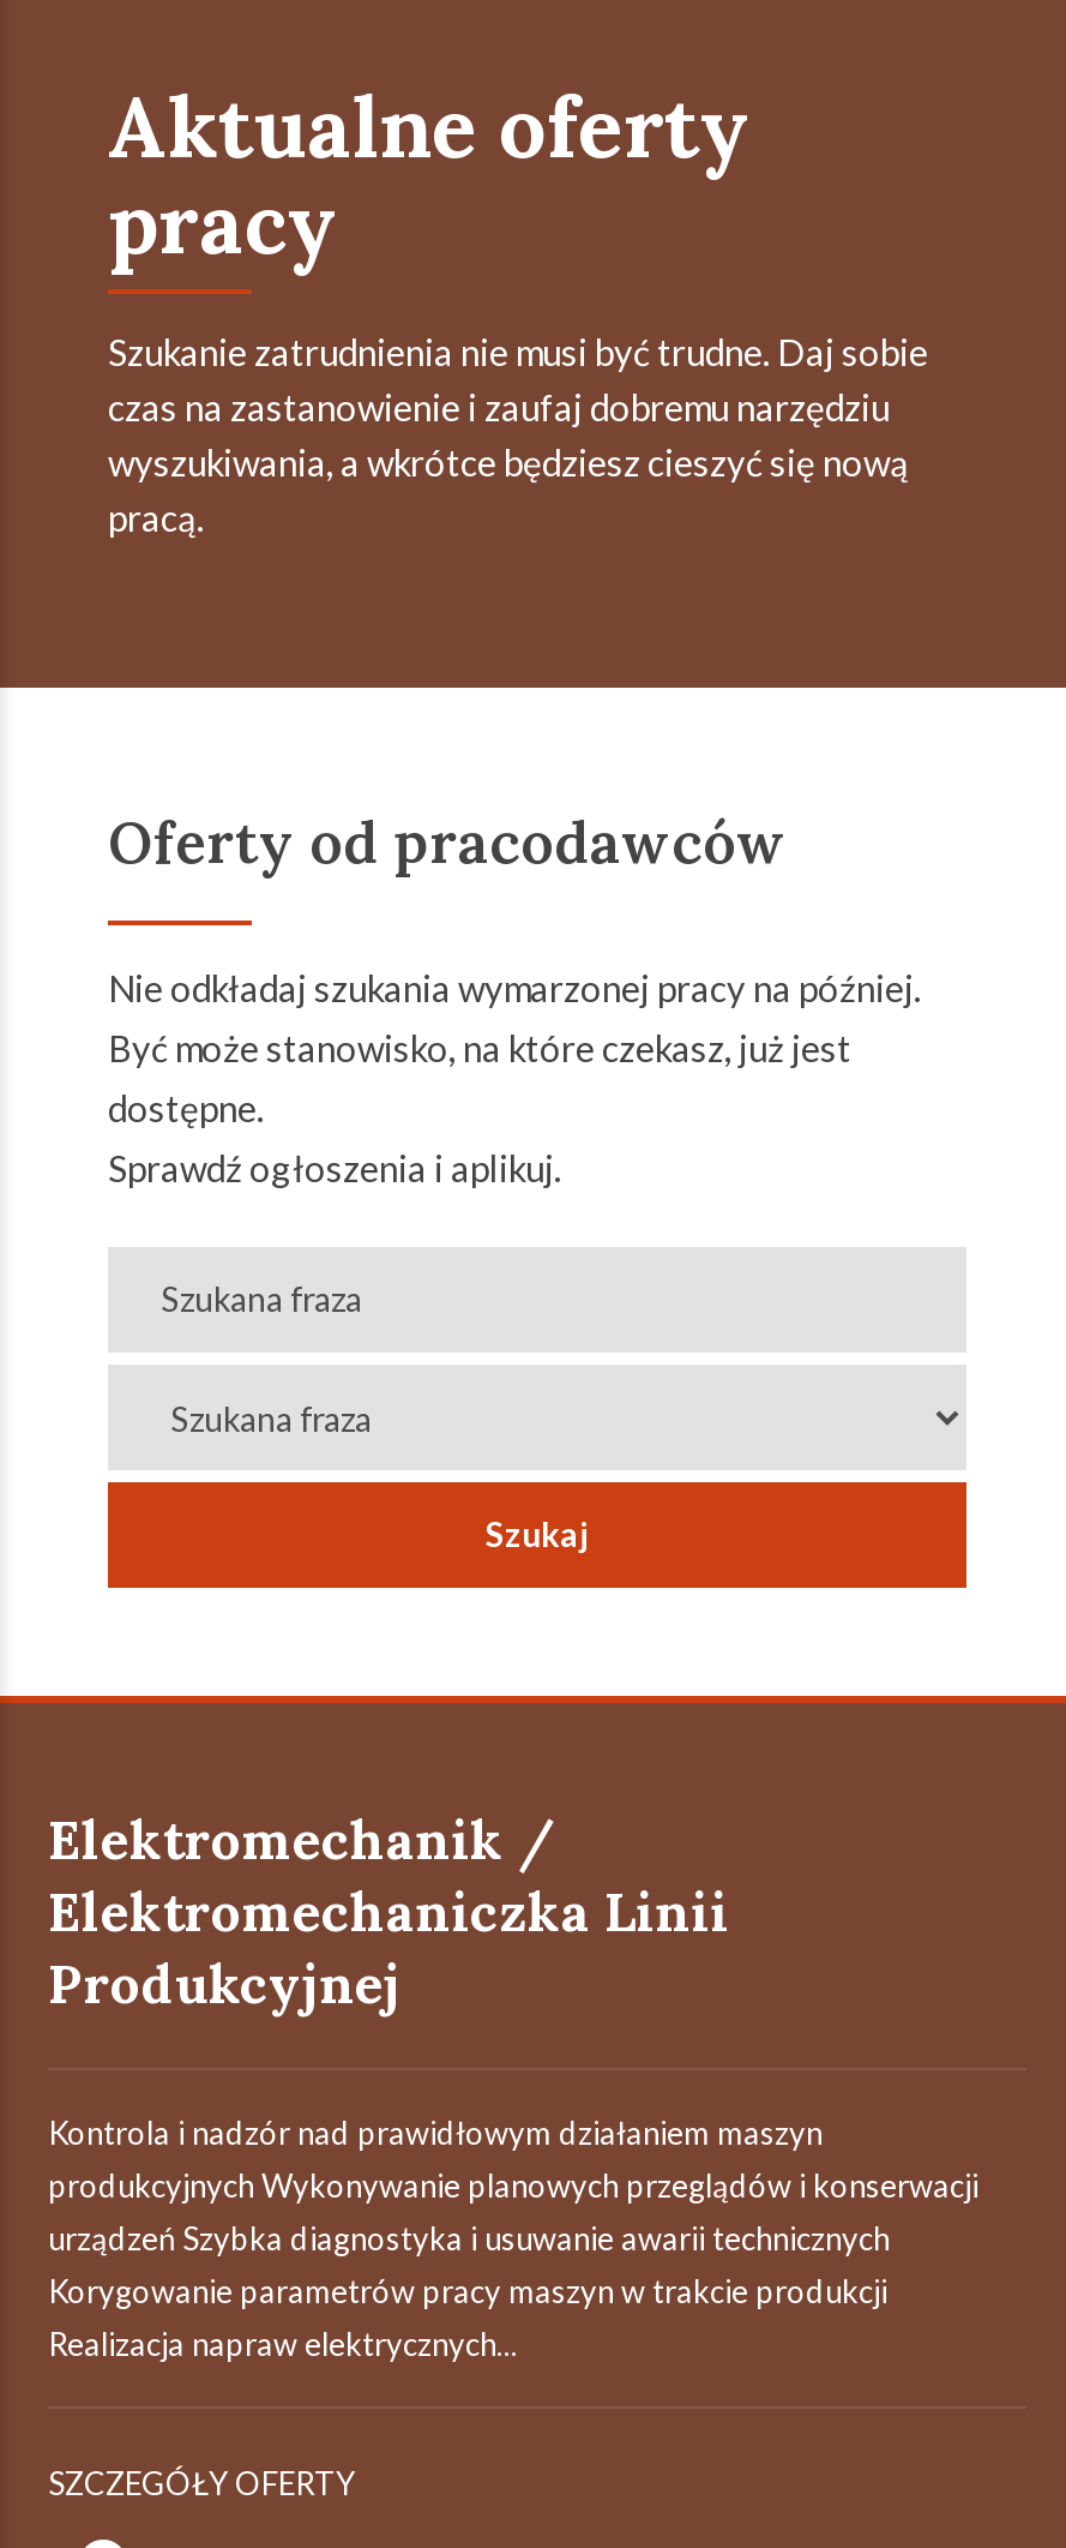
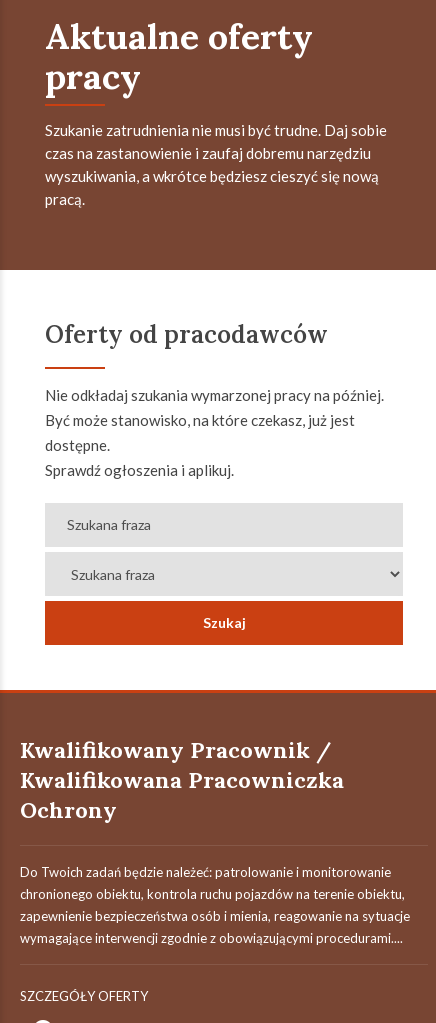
[48,1806,729,2018] Elektromechanik / | Elektromechaniczka Linii | Produkcyjnej -> [20,736,344,824] Kwalifikowany Pracownik / | Kwalifikowana Pracowniczka | Ochrony
[48,2114,978,2363] Kontrola i nadzór nad prawidłowym działaniem maszyn | produkcyjnych Wykonywanie planowych przeglądów i konserwacji | urządzeń Szybka diagnostyka i usuwanie awarii technicznych | Korygowanie parametrów pracy maszyn w trakcie produkcji | Realizacja napraw elektrycznych... -> [20,864,410,946] Do Twoich zadań będzie należeć: patrolowanie i monitorowanie | chronionego obiektu, kontrola ruchu pojazdów na terenie obiektu, | zapewnienie bezpieczeństwa osób i mienia, reagowanie na sytuacje | wymagające interwencji zgodnie z obowiązującymi procedurami....

